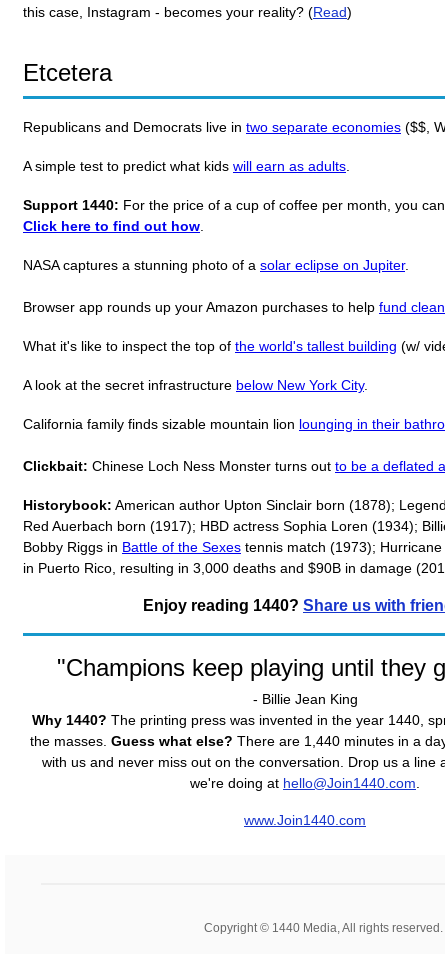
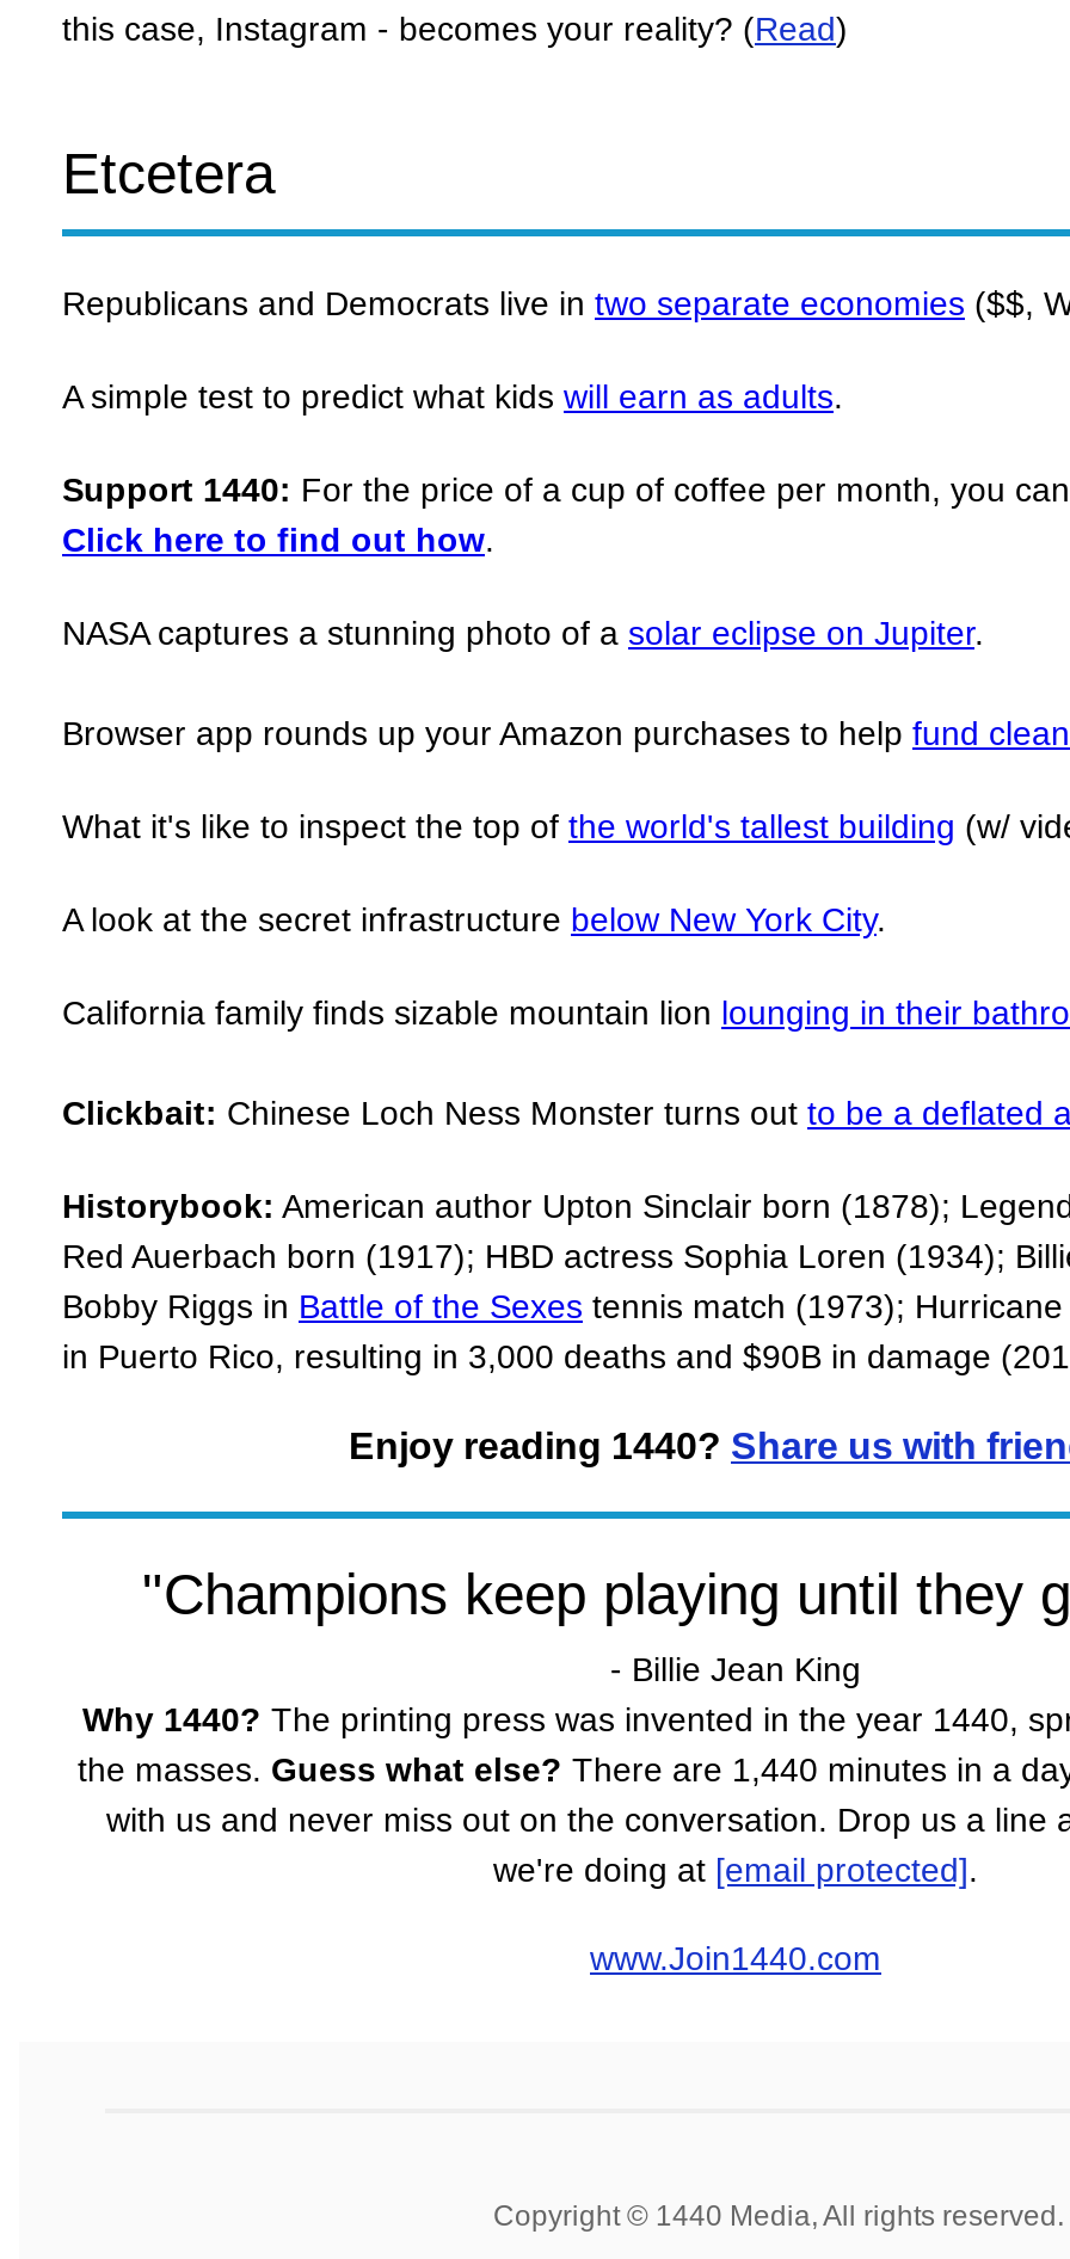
[190,775,420,791] we're doing at hello@Join1440.com. -> [493,1850,978,1888] we're doing at [email protected].

